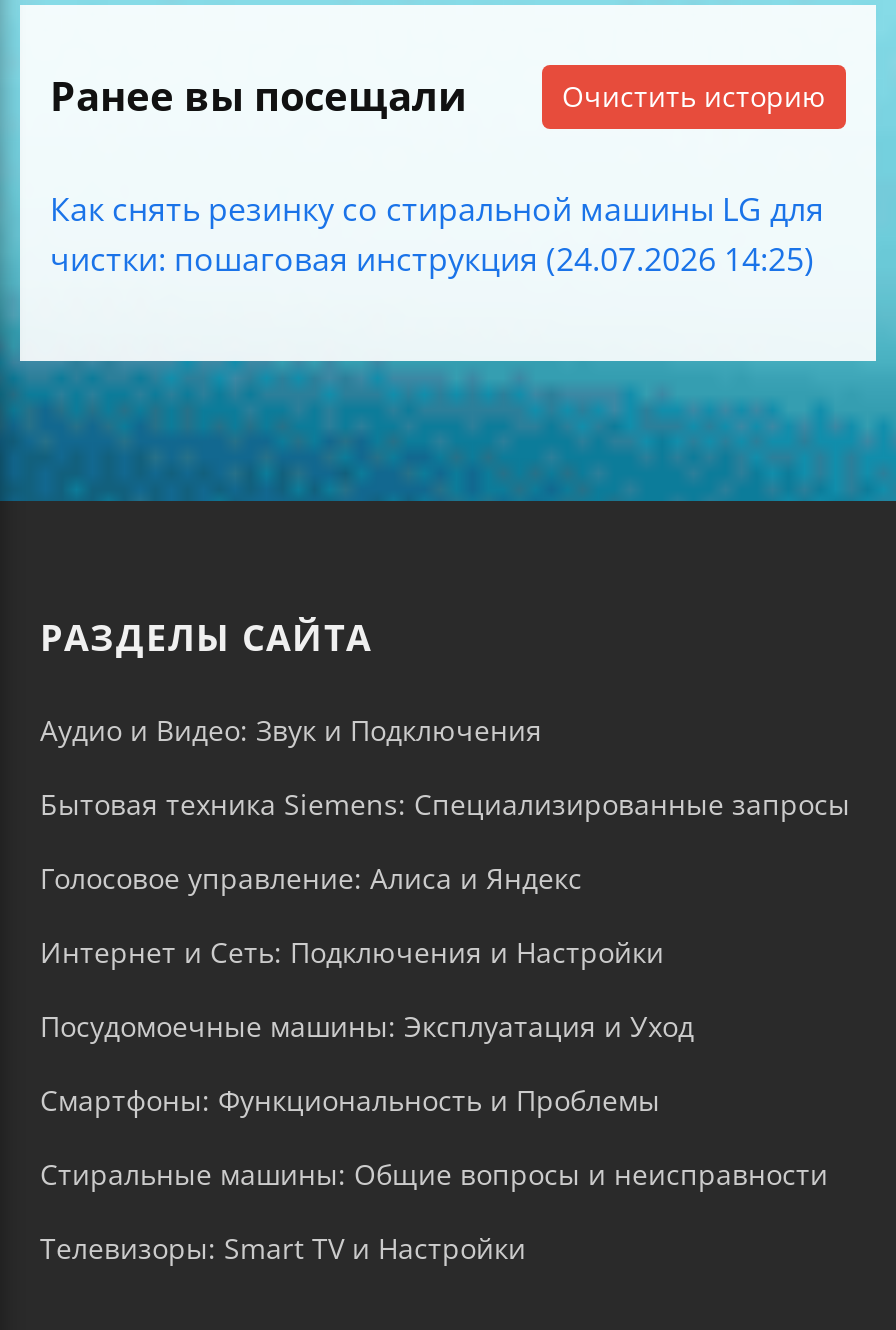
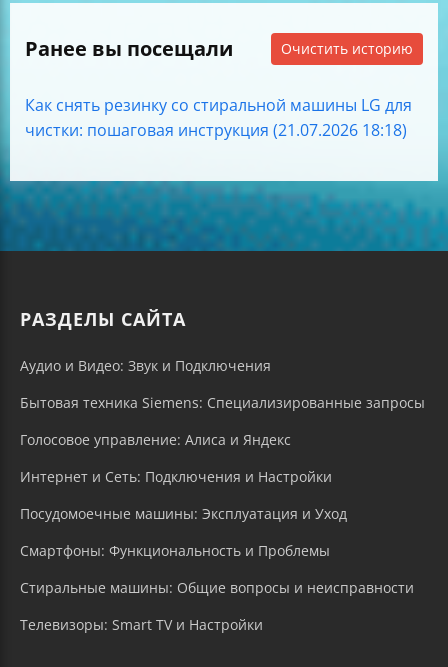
[50,237,814,281] чистки: пошаговая инструкция (24.07.2026 14:25) -> [25,119,407,141] чистки: пошаговая инструкция (21.07.2026 18:18)

